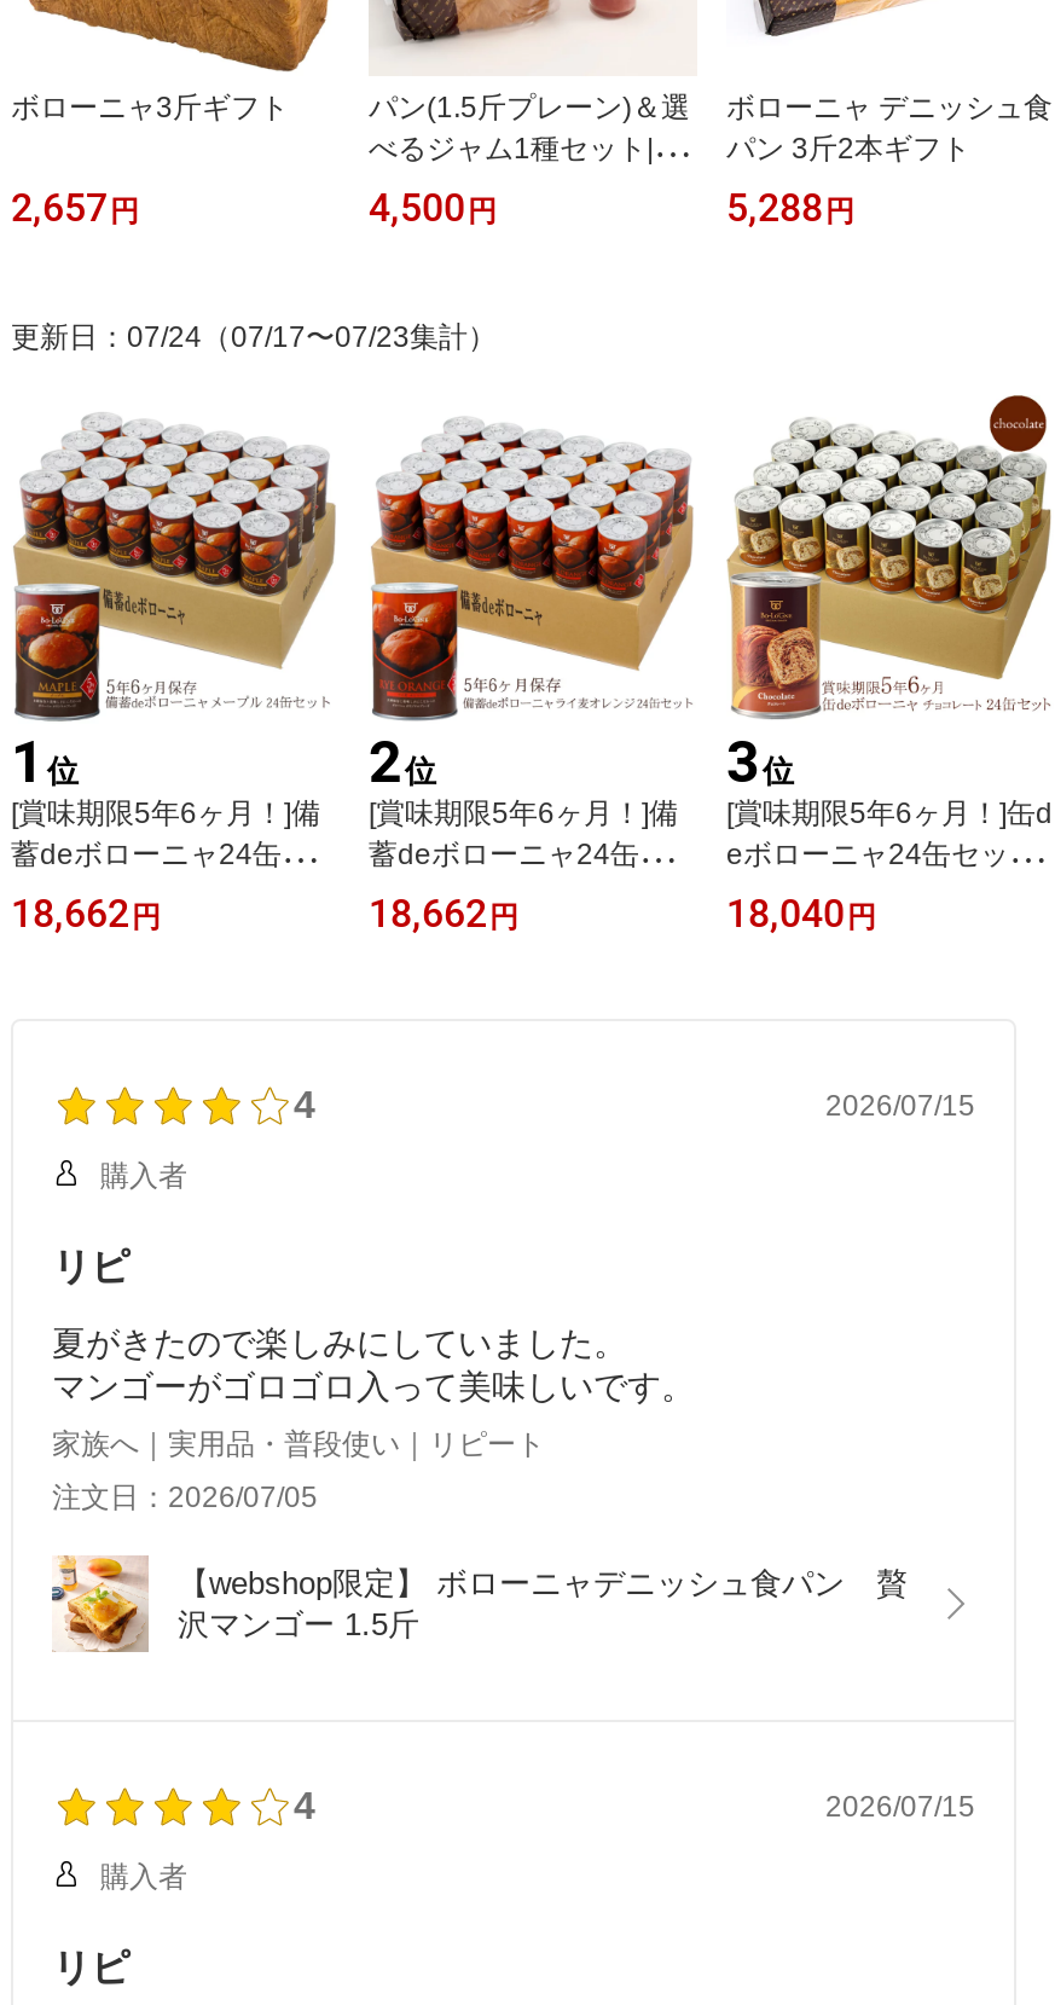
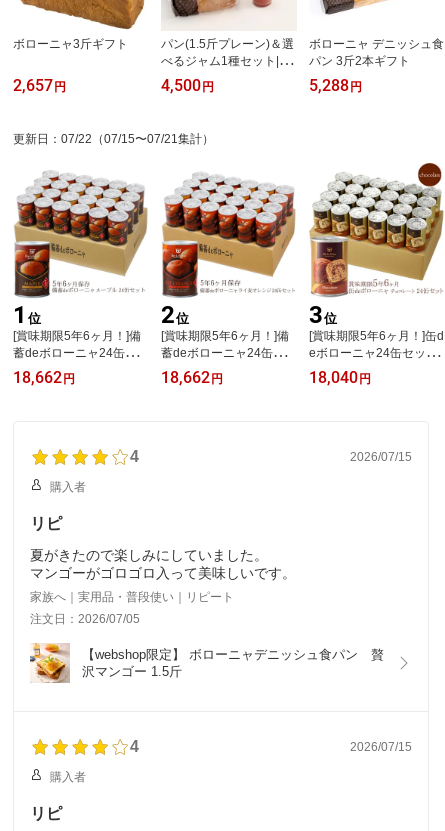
[11,319,497,353] 更新日：07/24（07/17〜07/23集計） -> [13,132,214,146] 更新日：07/22（07/15〜07/21集計）

